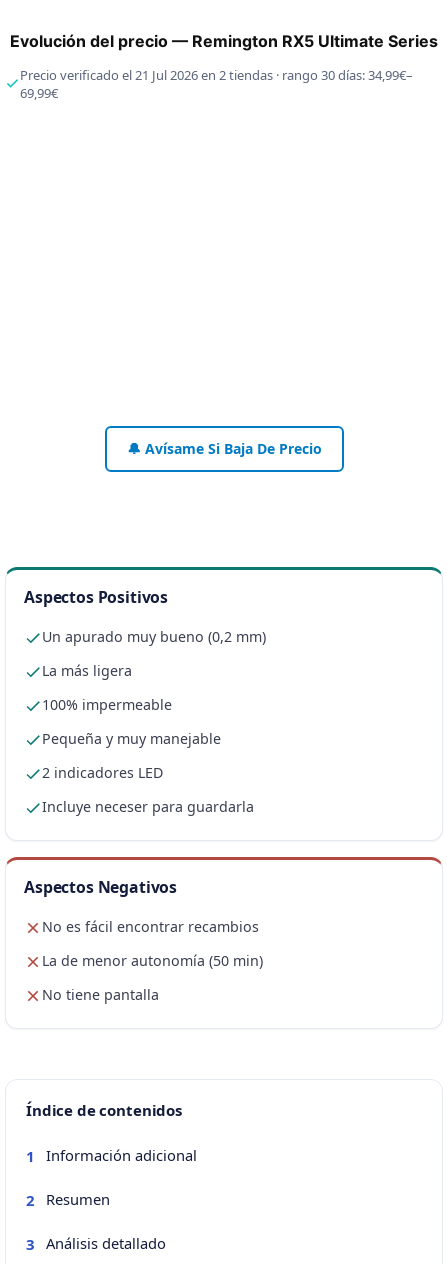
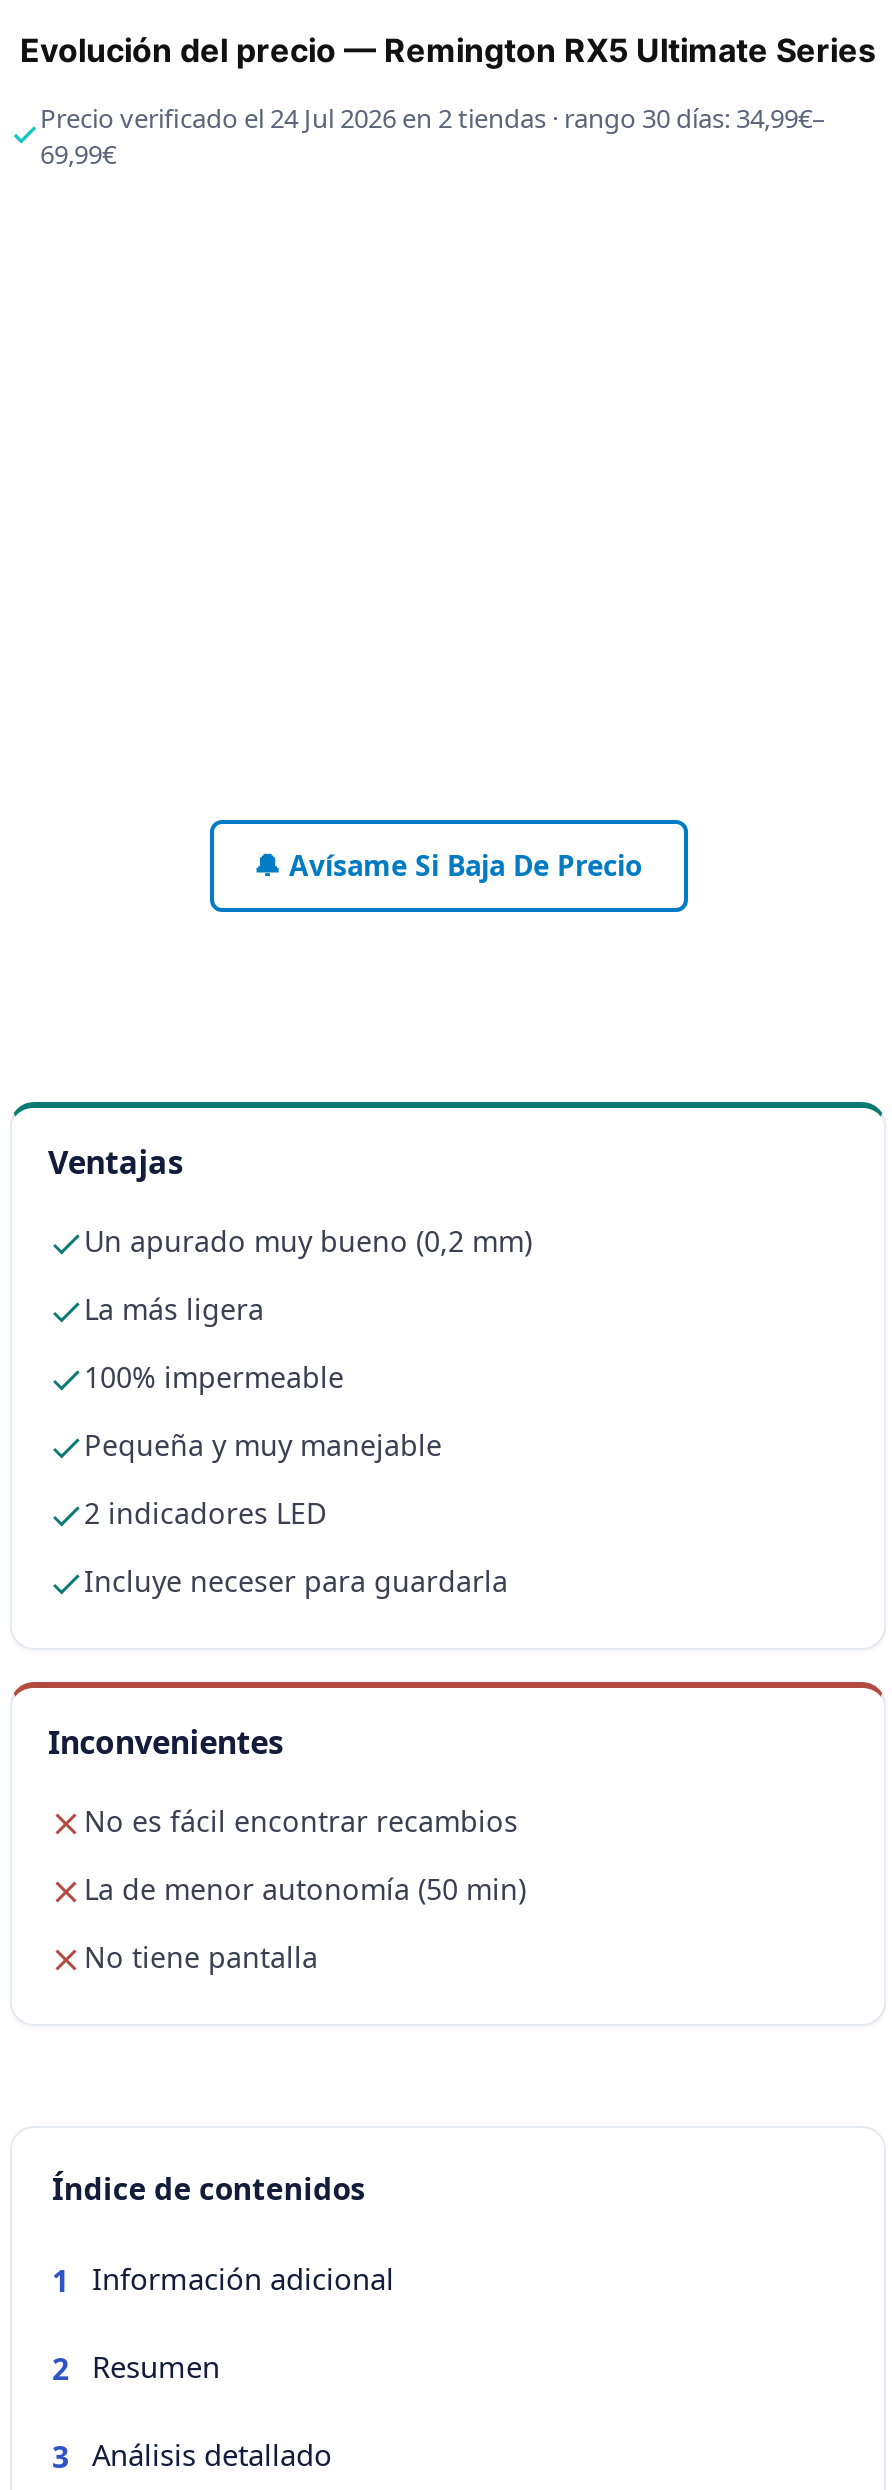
[20,66,413,84] Precio verificado el 21 Jul 2026 en 2 tiendas · rango 30 días: 34,99€– -> [40,99,826,135] Precio verificado el 24 Jul 2026 en 2 tiendas · rango 30 días: 34,99€–
[24,586,168,608] Aspectos Positivos -> [48,1139,184,1183] Ventajas
[24,876,177,898] Aspectos Negativos -> [48,1719,284,1763] Inconvenientes

